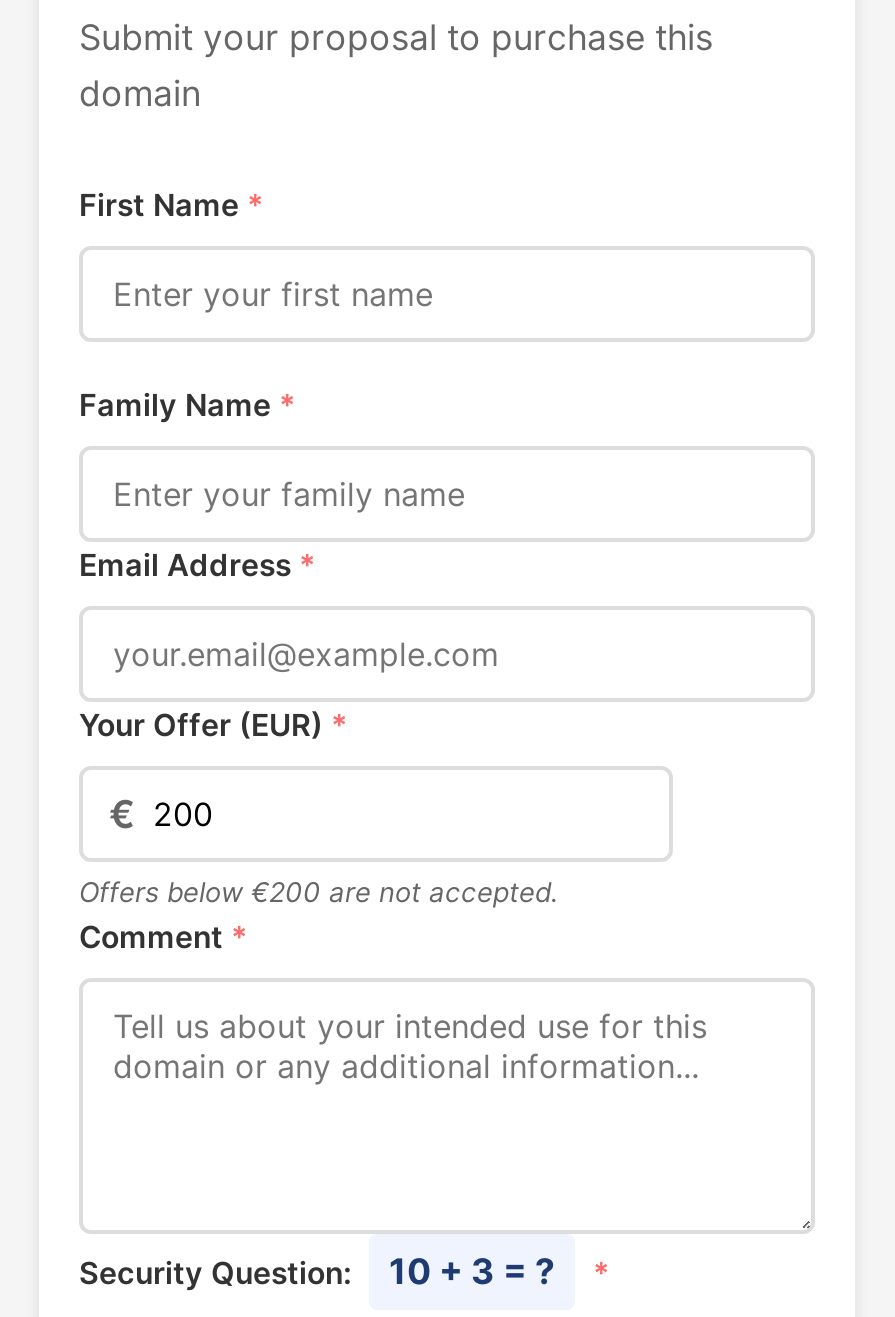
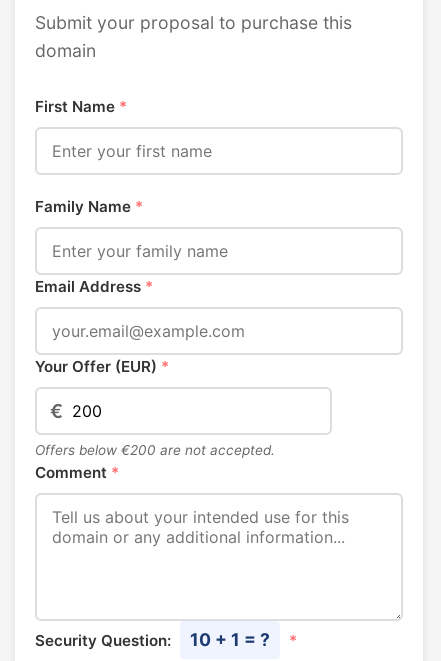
[389,1250,555,1292] 10 + 3 = ? -> [190,629,270,650] 10 + 1 = ?

